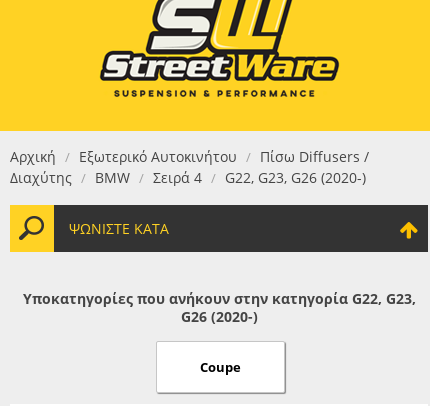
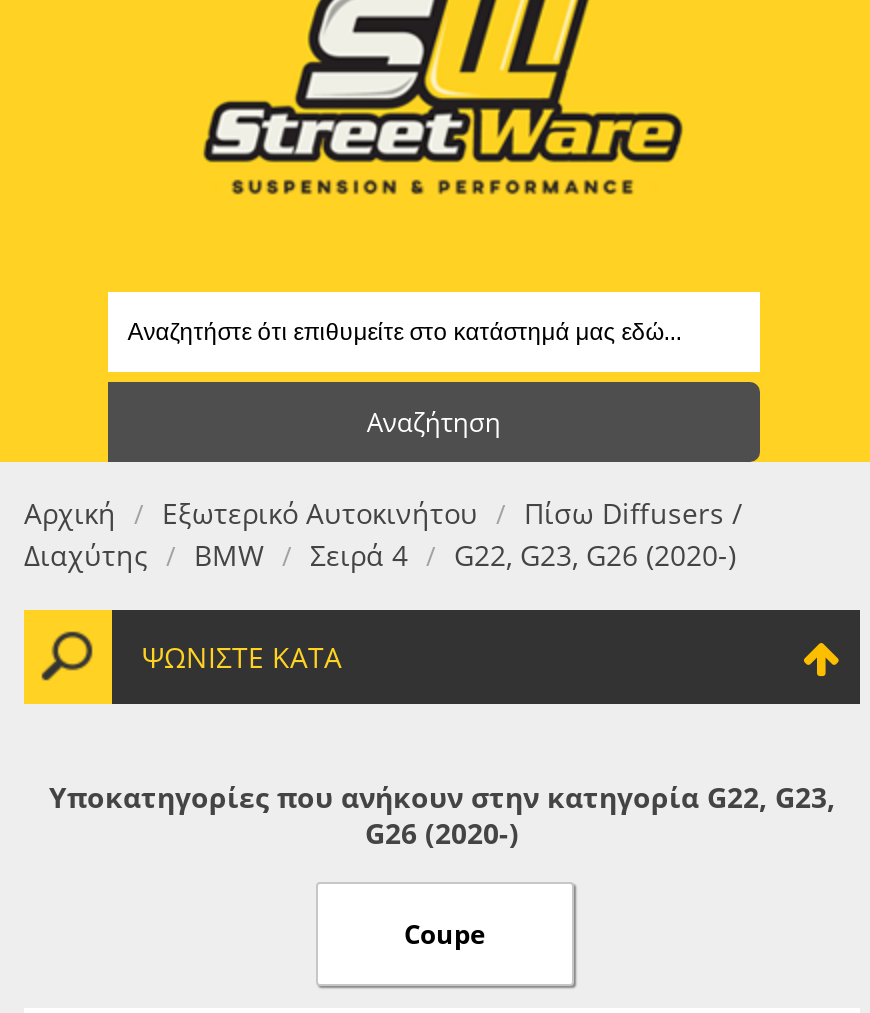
none -> [106,262,762,464] [image] | Αναζήτηση

